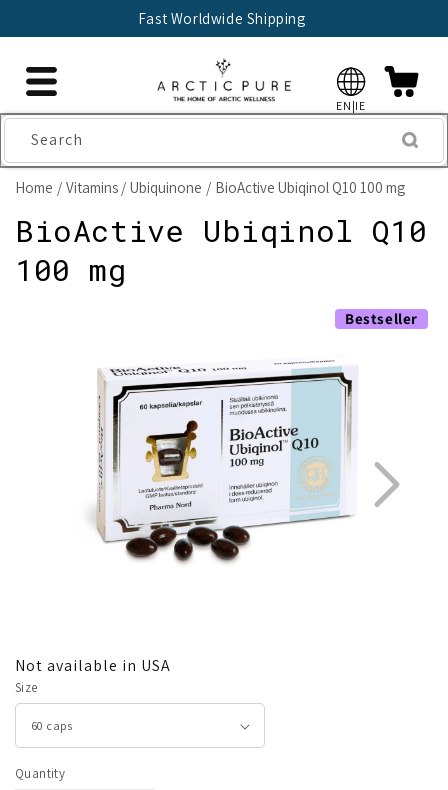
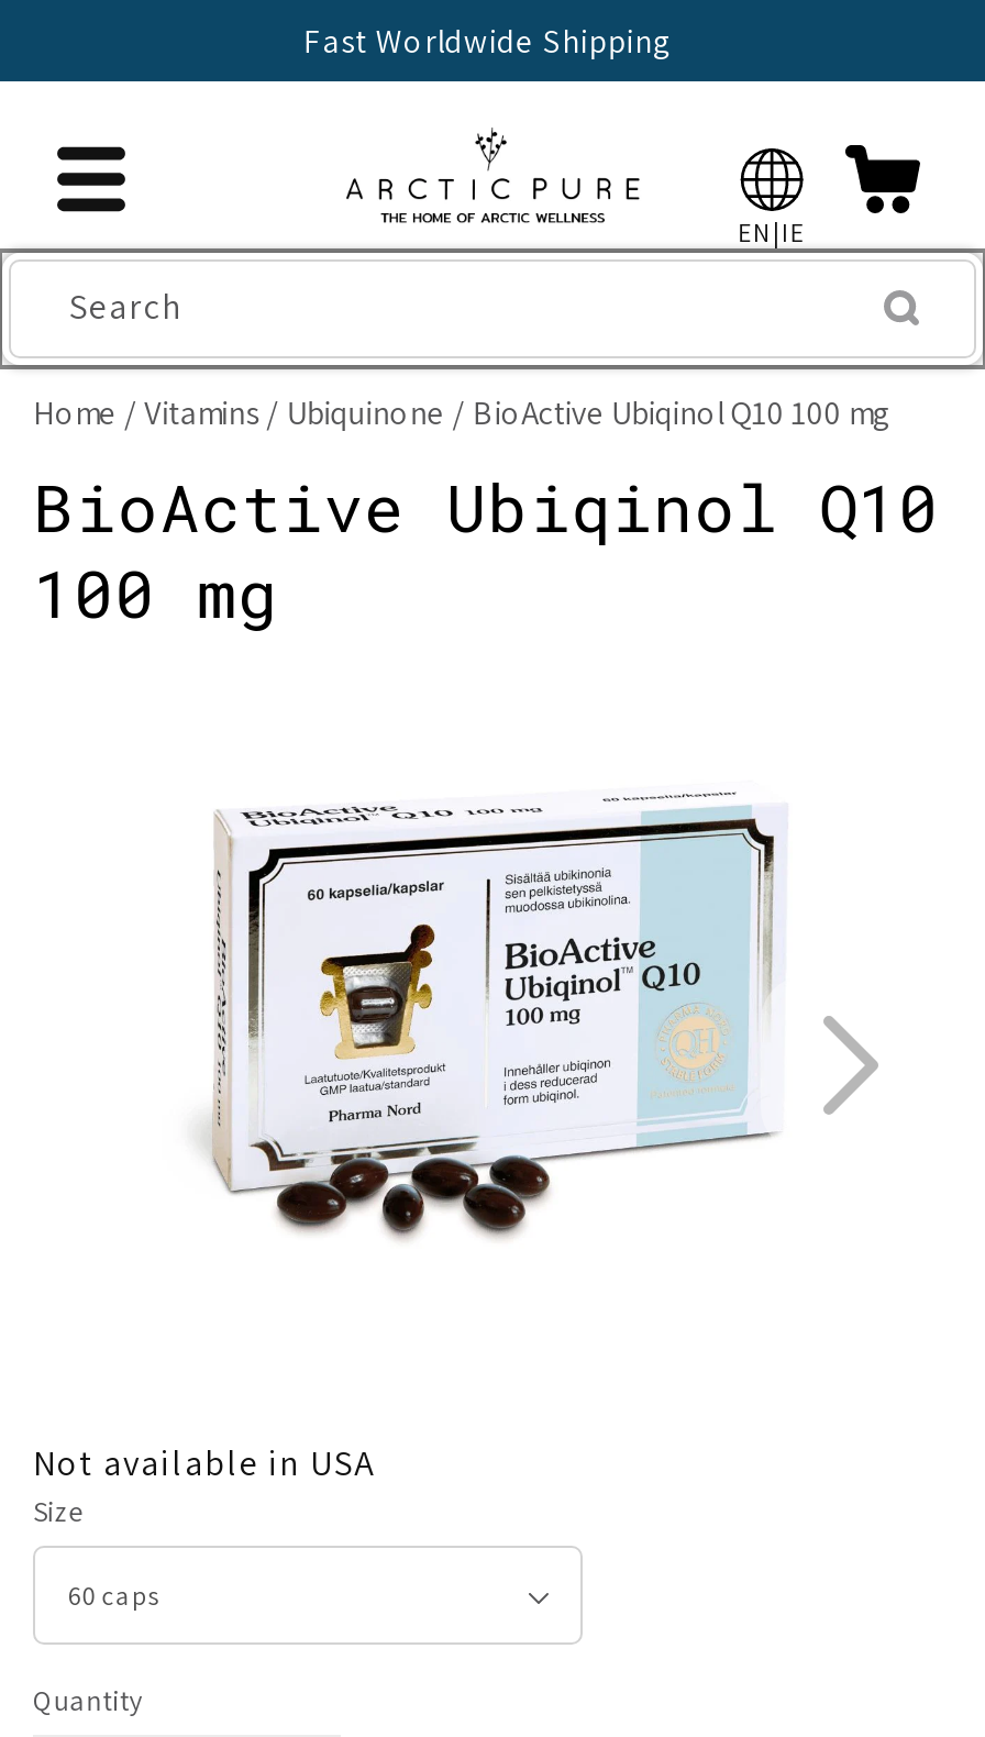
[345,309,418,328] Bestseller -> none

